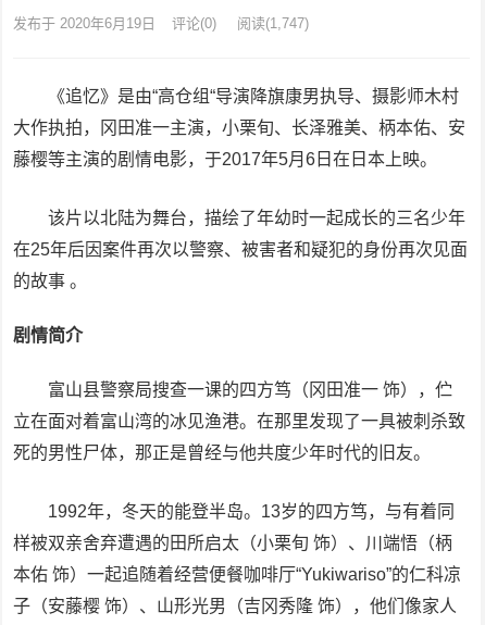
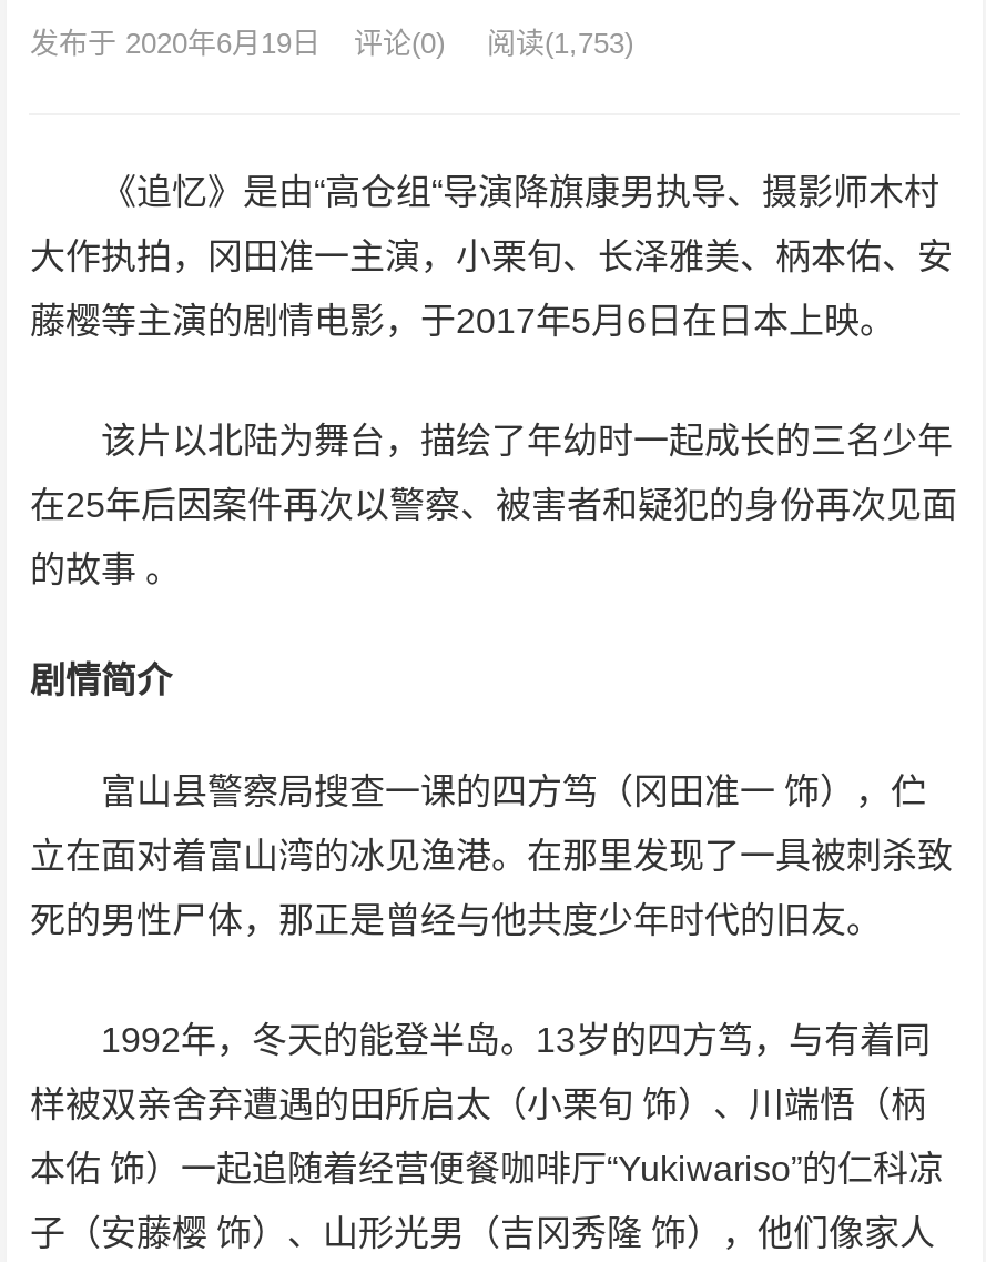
[14,15,309,32] 发布于 2020年6月19日 评论(0) 阅读(1,747) -> [30,27,633,60] 发布于 2020年6月19日 评论(0) 阅读(1,753)

